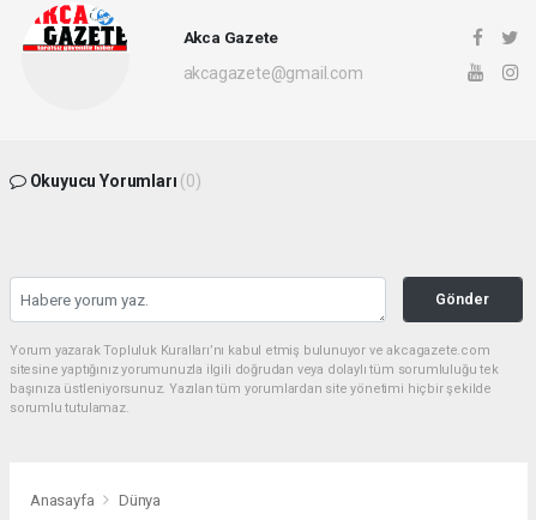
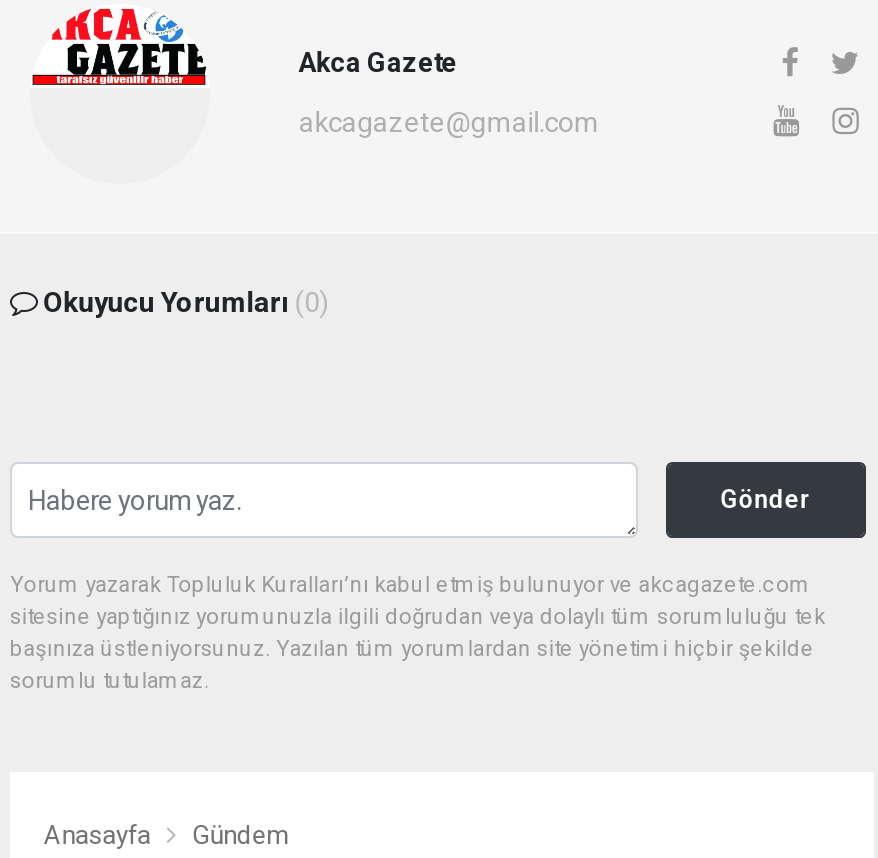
[119,491,161,509] Dünya -> [192,819,288,849] Gündem

